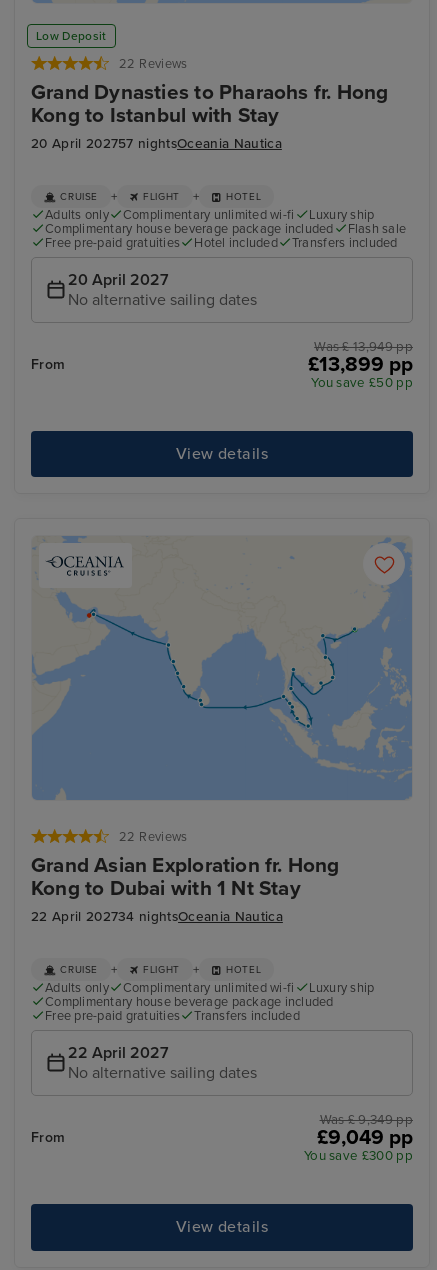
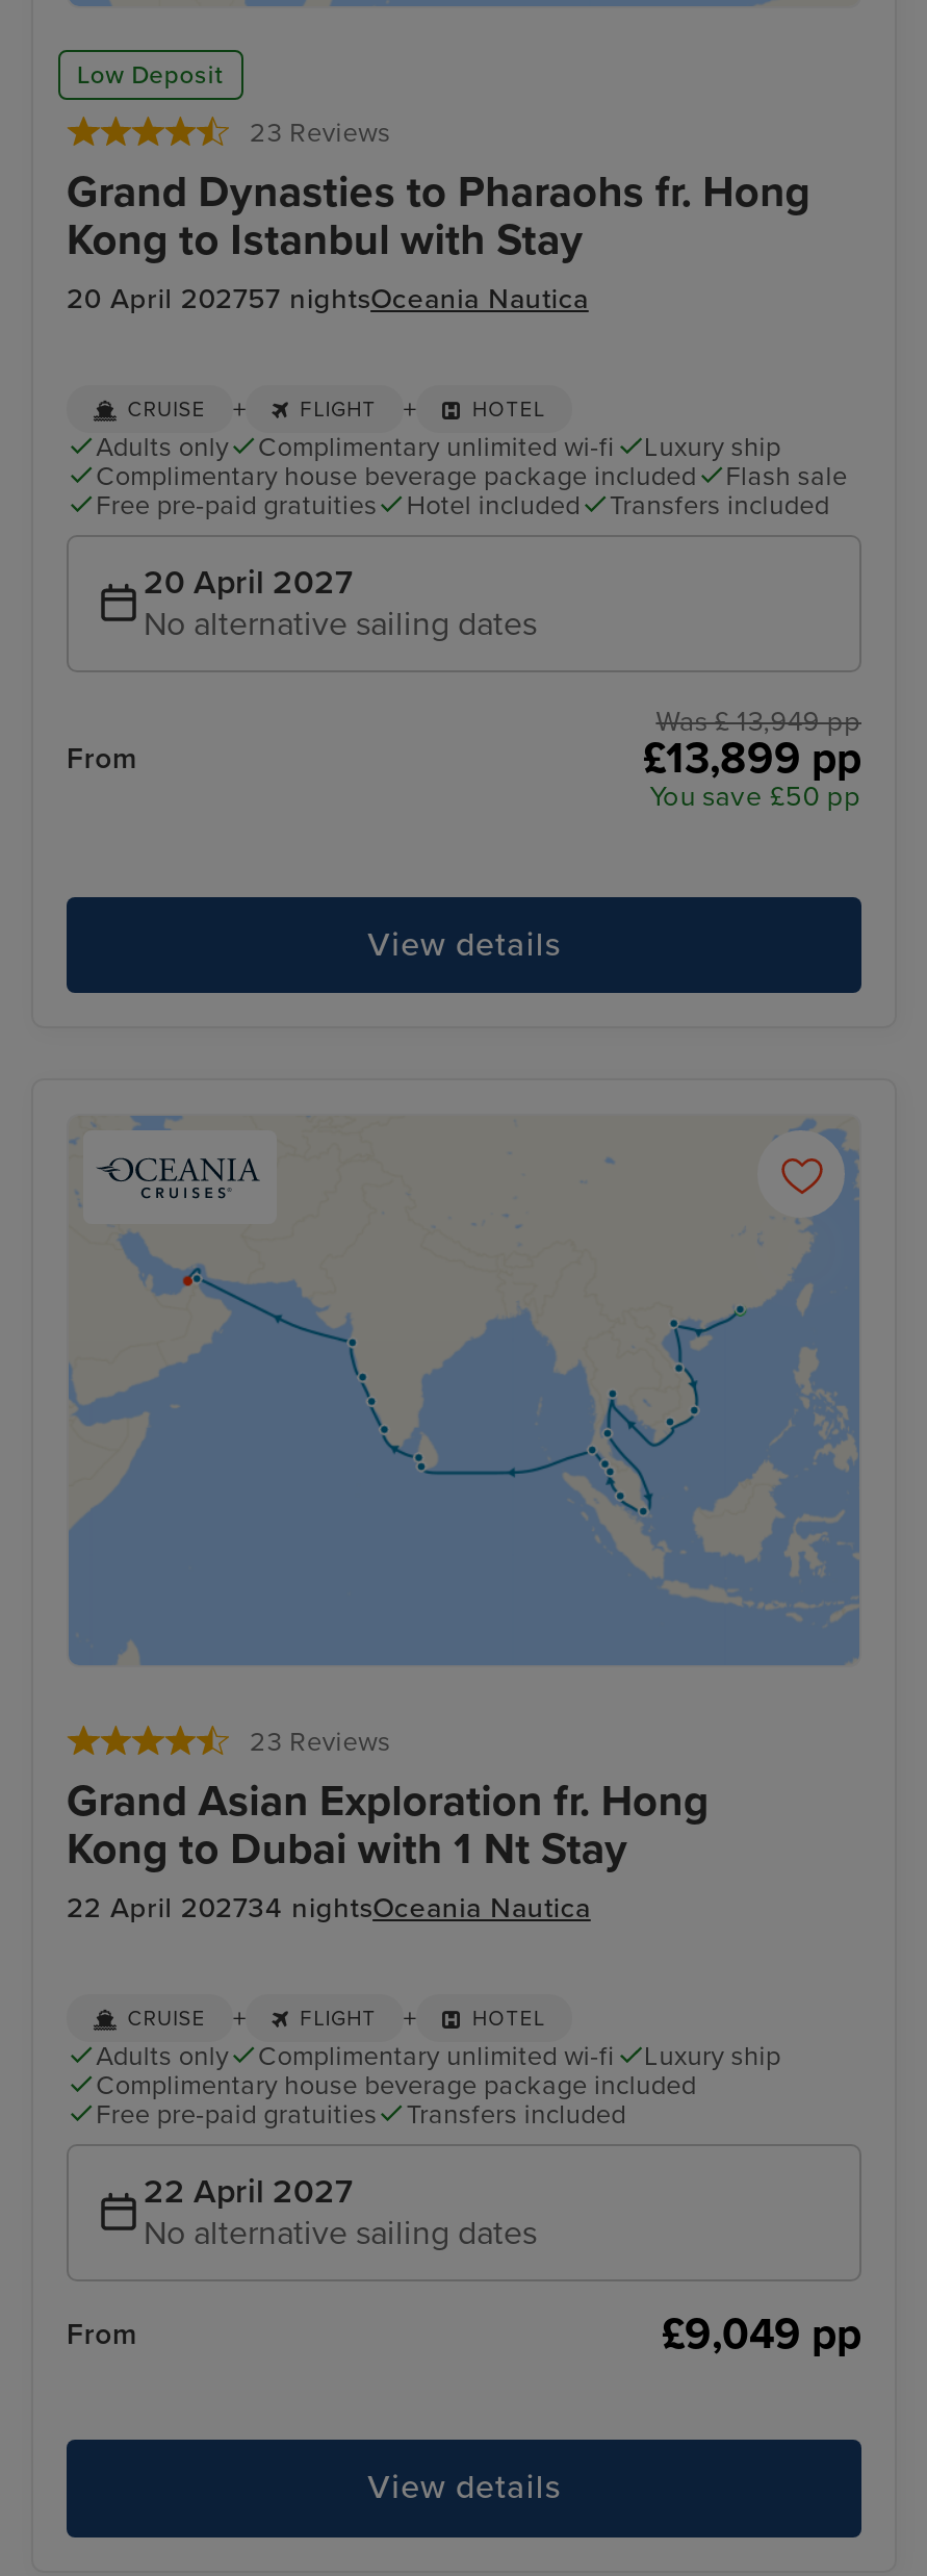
[119,56,188,72] 22 Reviews -> [250,117,391,151] 23 Reviews
[119,829,188,845] 22 Reviews -> [250,1726,391,1760] 23 Reviews
[319,1112,413,1128] Was £ 9,349 pp -> none
[304,1148,413,1164] You save £300 pp -> none

